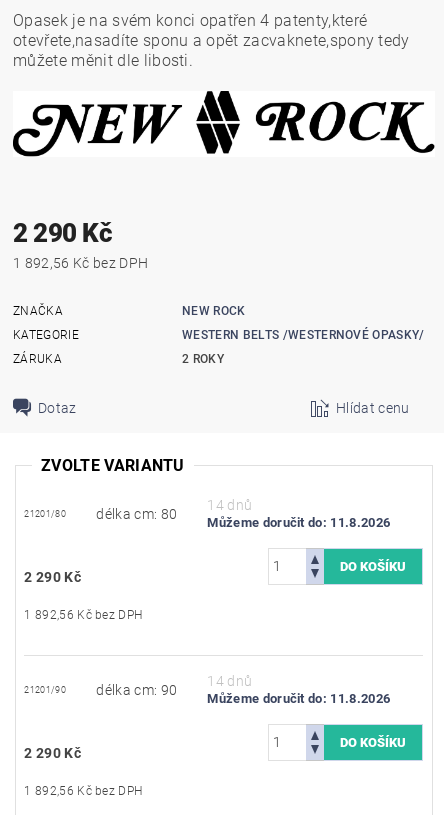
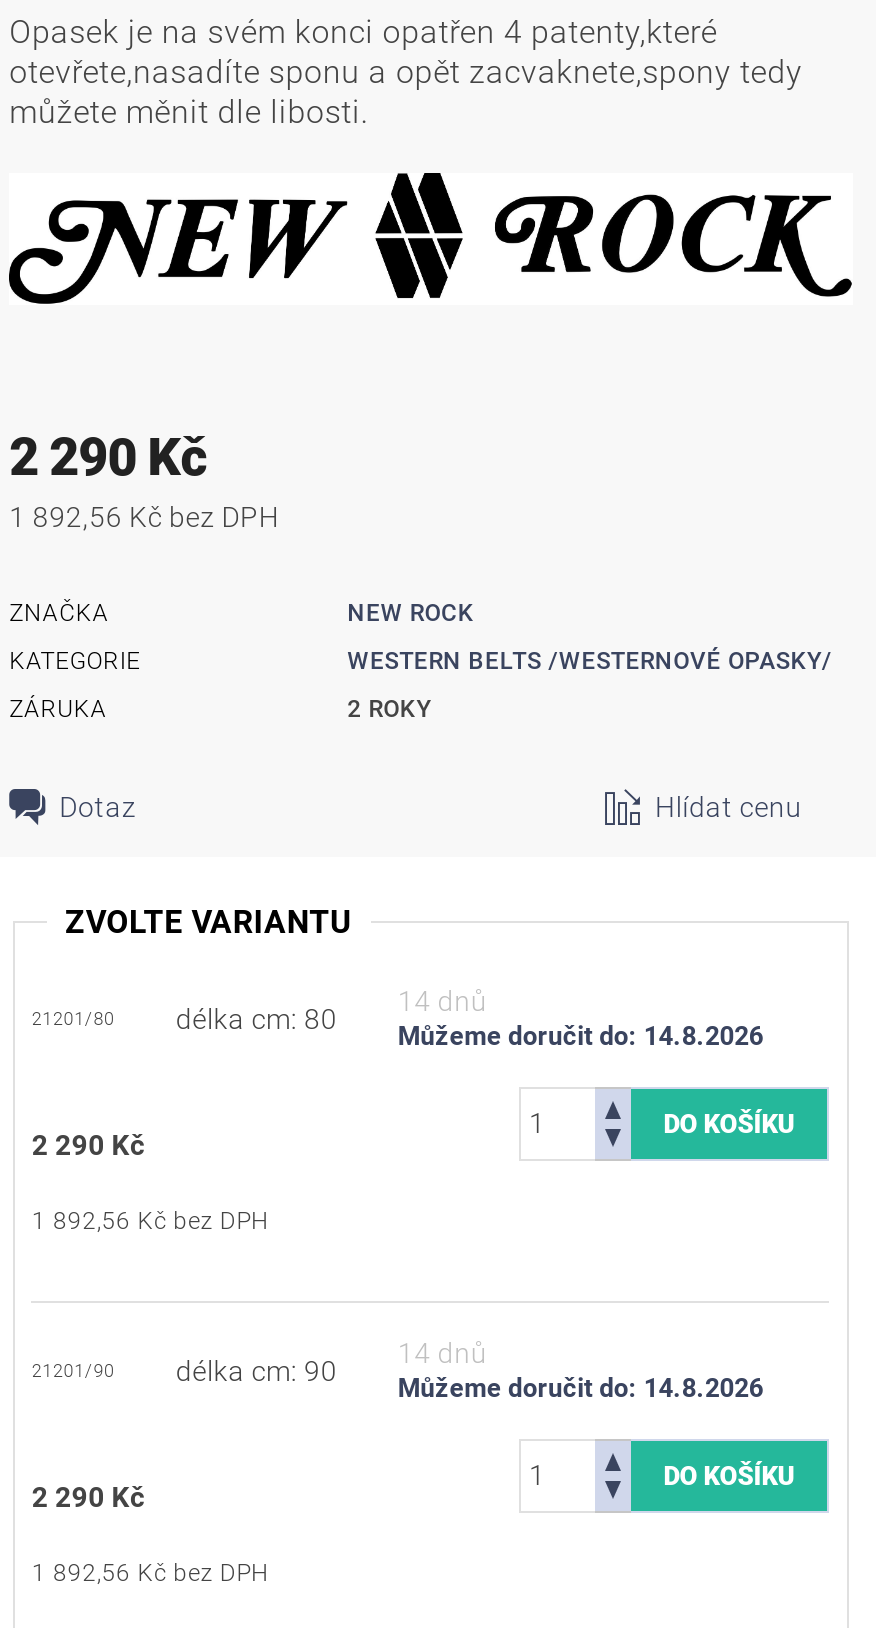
[207,515,390,530] Můžeme doručit do: 11.8.2026 -> [398,1022,763,1052] Můžeme doručit do: 14.8.2026
[207,691,390,706] Můžeme doručit do: 11.8.2026 -> [398,1374,763,1404] Můžeme doručit do: 14.8.2026

